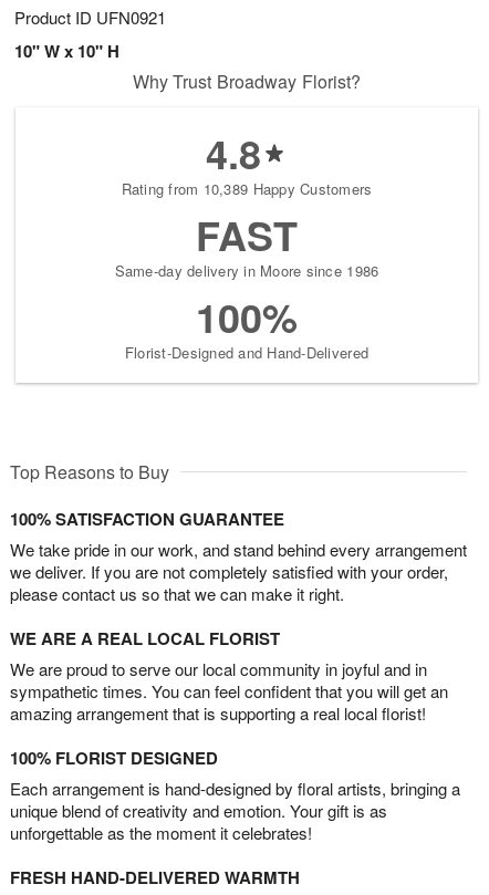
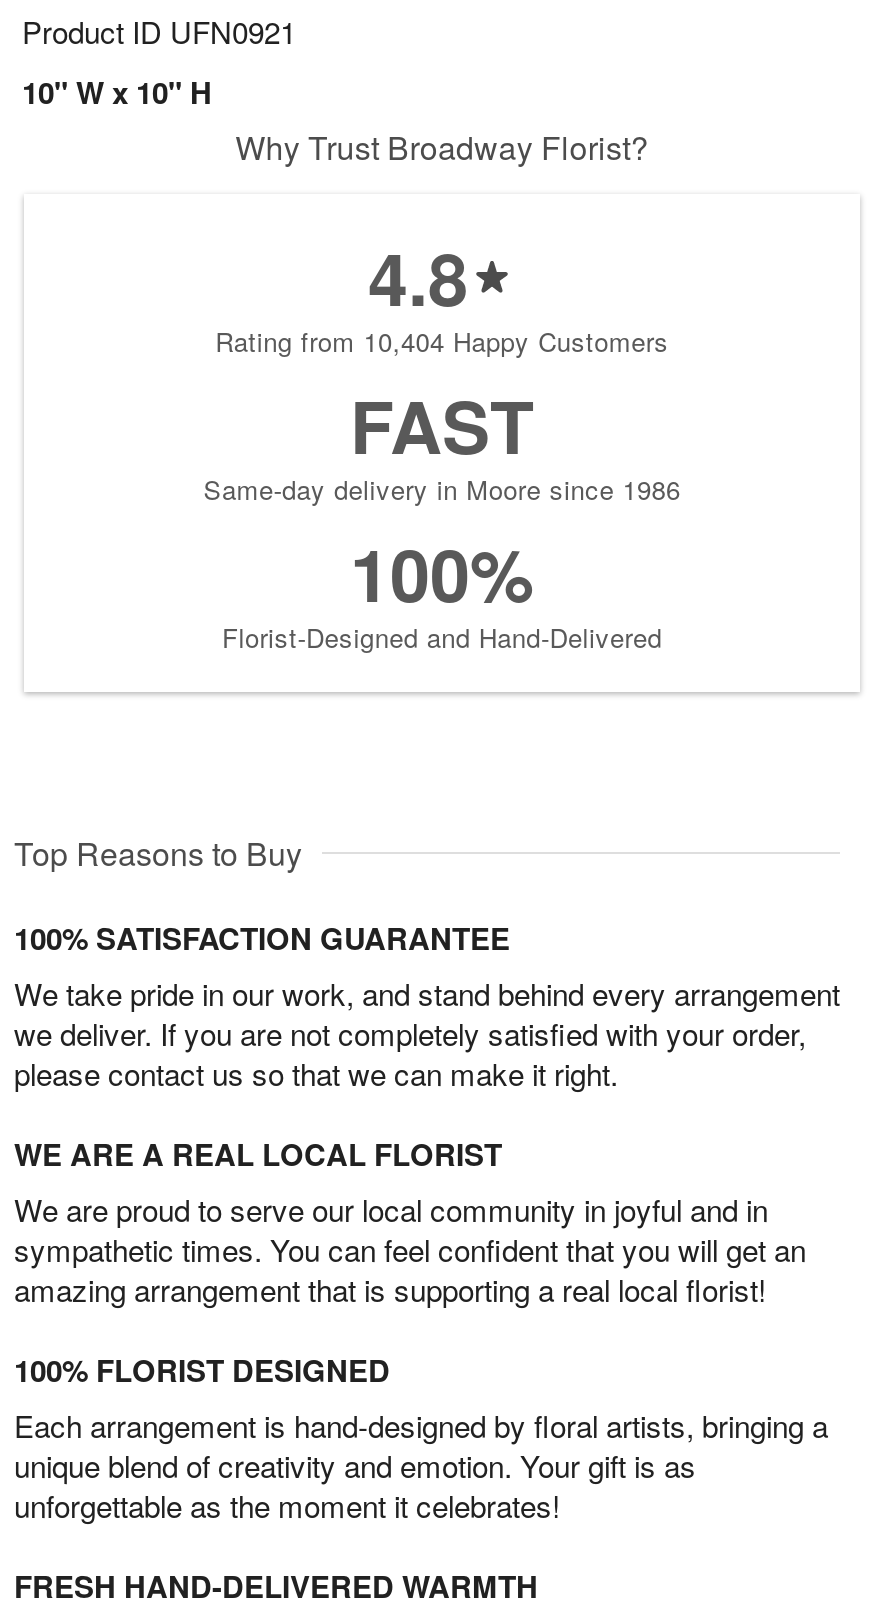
[121,179,372,200] Rating from 10,389 Happy Customers -> [215,323,669,361] Rating from 10,404 Happy Customers

